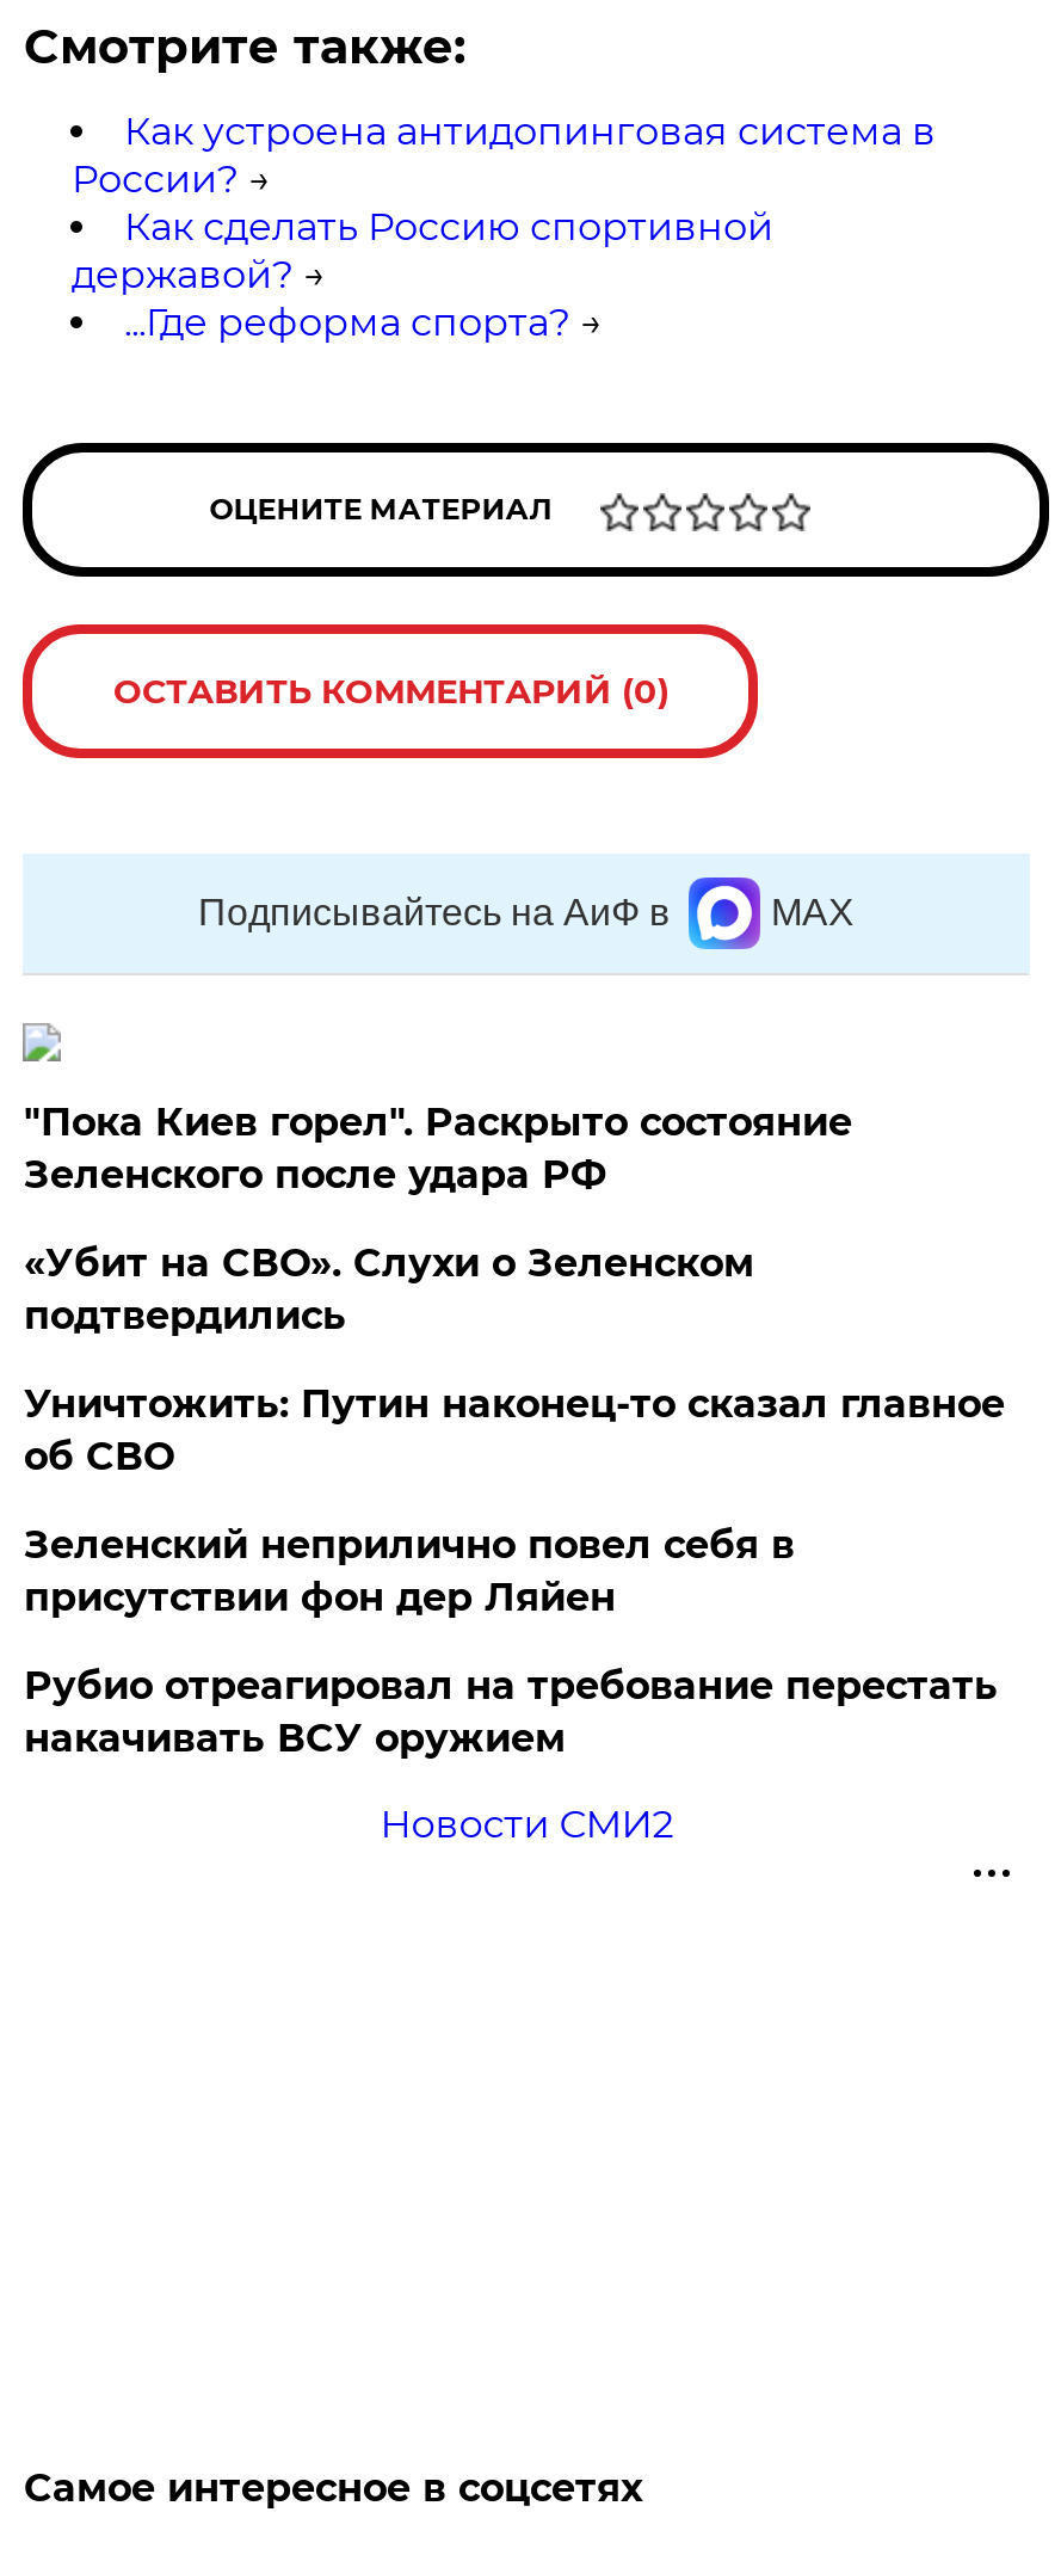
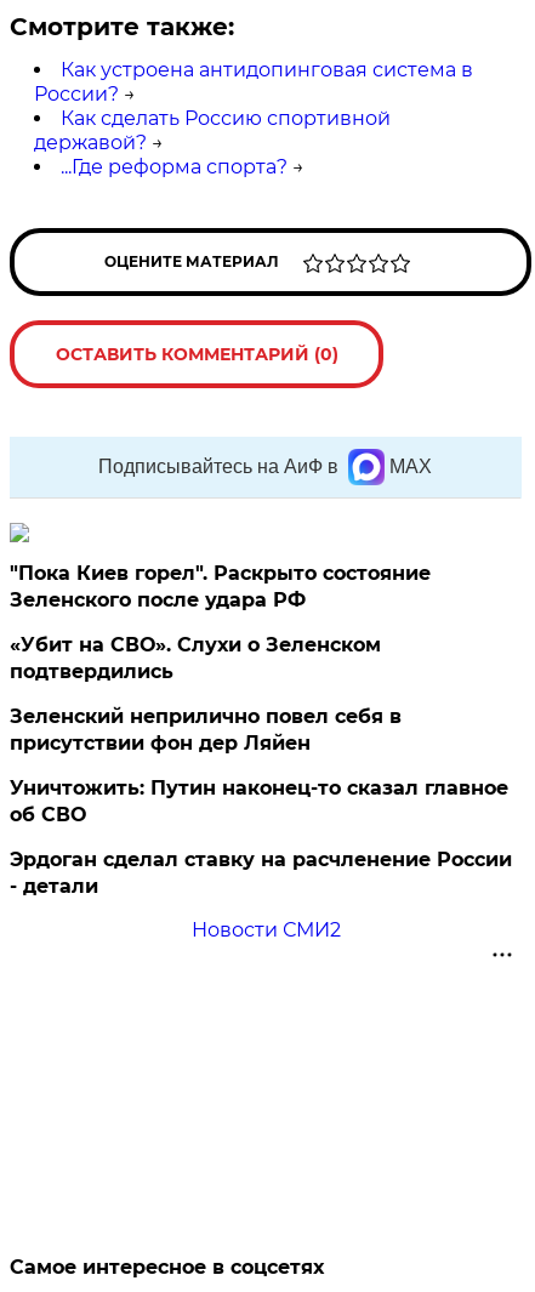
moved [24,1381,1005,1479] -> [10,776,509,826]: Уничтожить: Путин наконец-то сказал главное | об СВО
moved [24,1522,795,1620] -> [10,705,402,755]: Зеленский неприлично повел cебя в | присутствии фон дер Ляйен
[24,1663,998,1761] Рубио отреагировал на требование перестать | накачивать ВСУ оружием -> [10,848,512,898] Эрдоган сделал ставку на расчленение России | - детали

